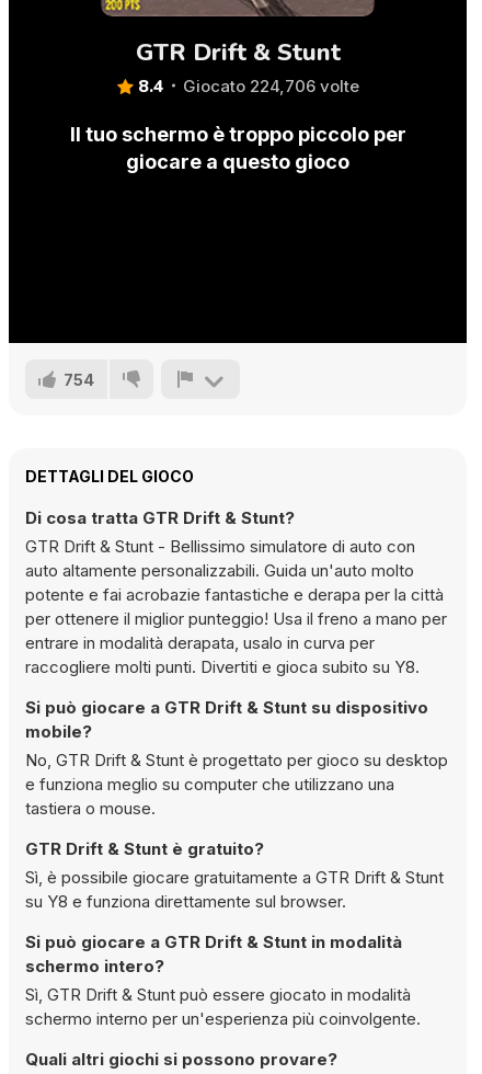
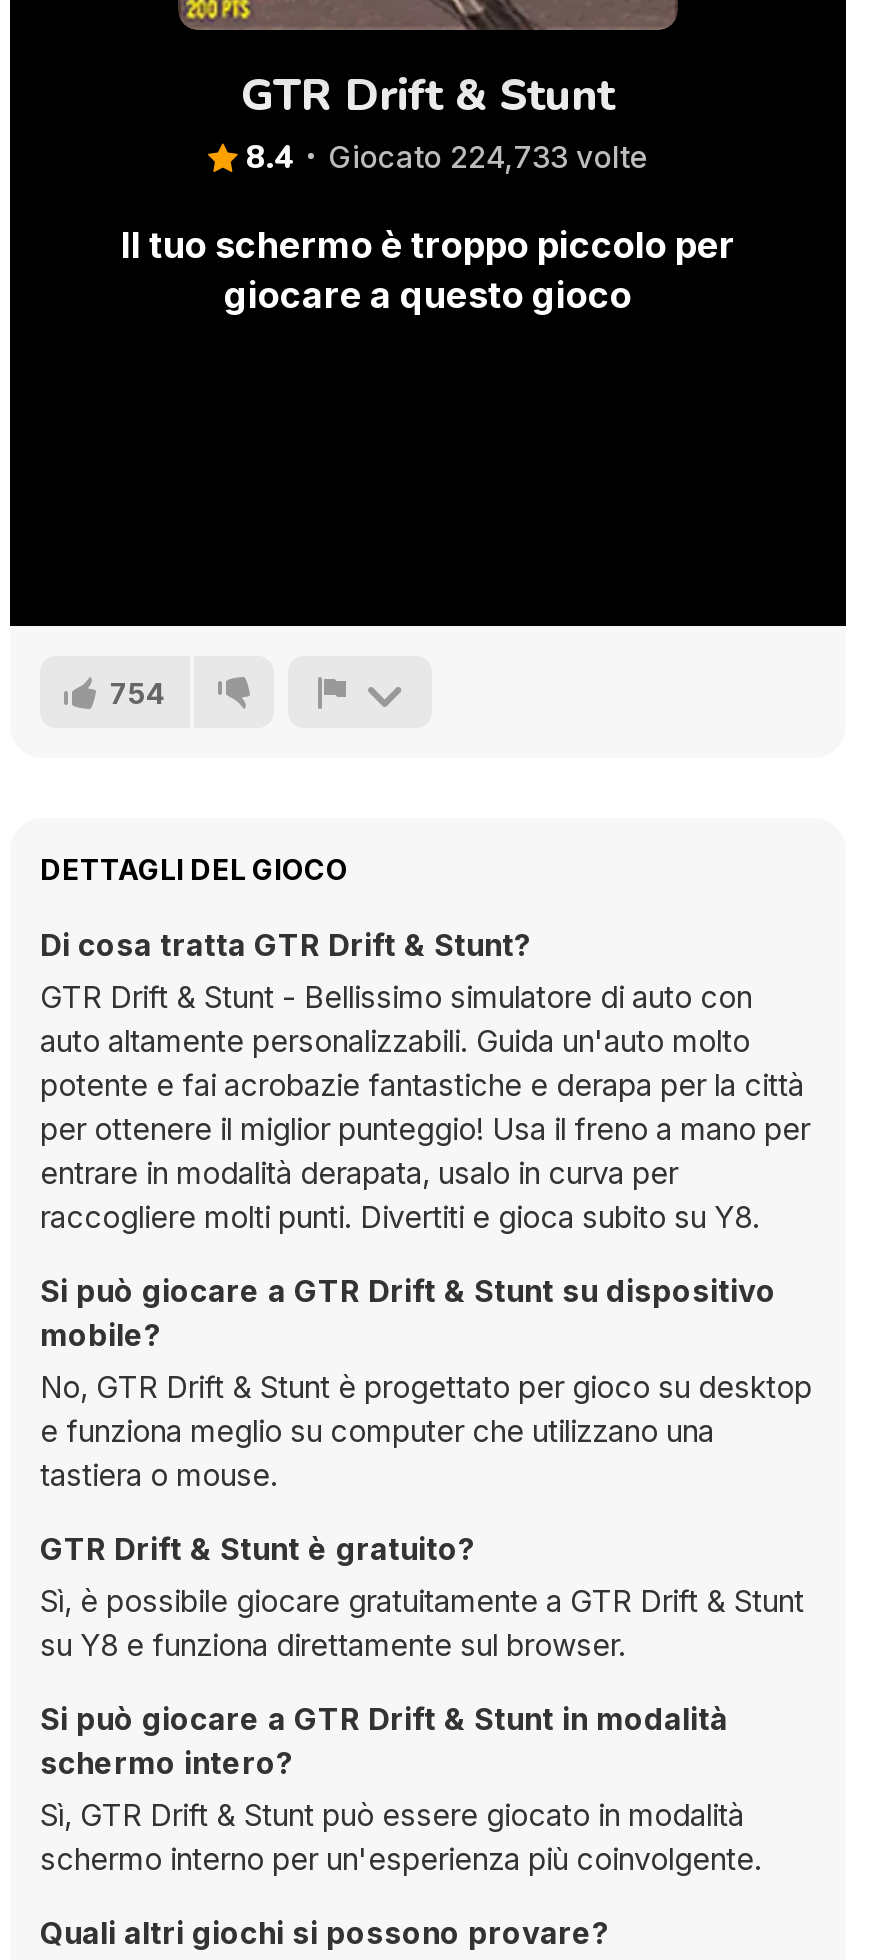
[182,75,359,96] Giocato 224,706 volte -> [328,137,648,175] Giocato 224,733 volte

